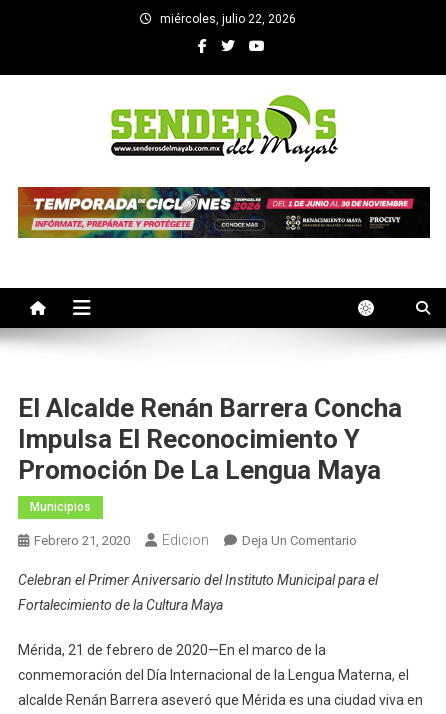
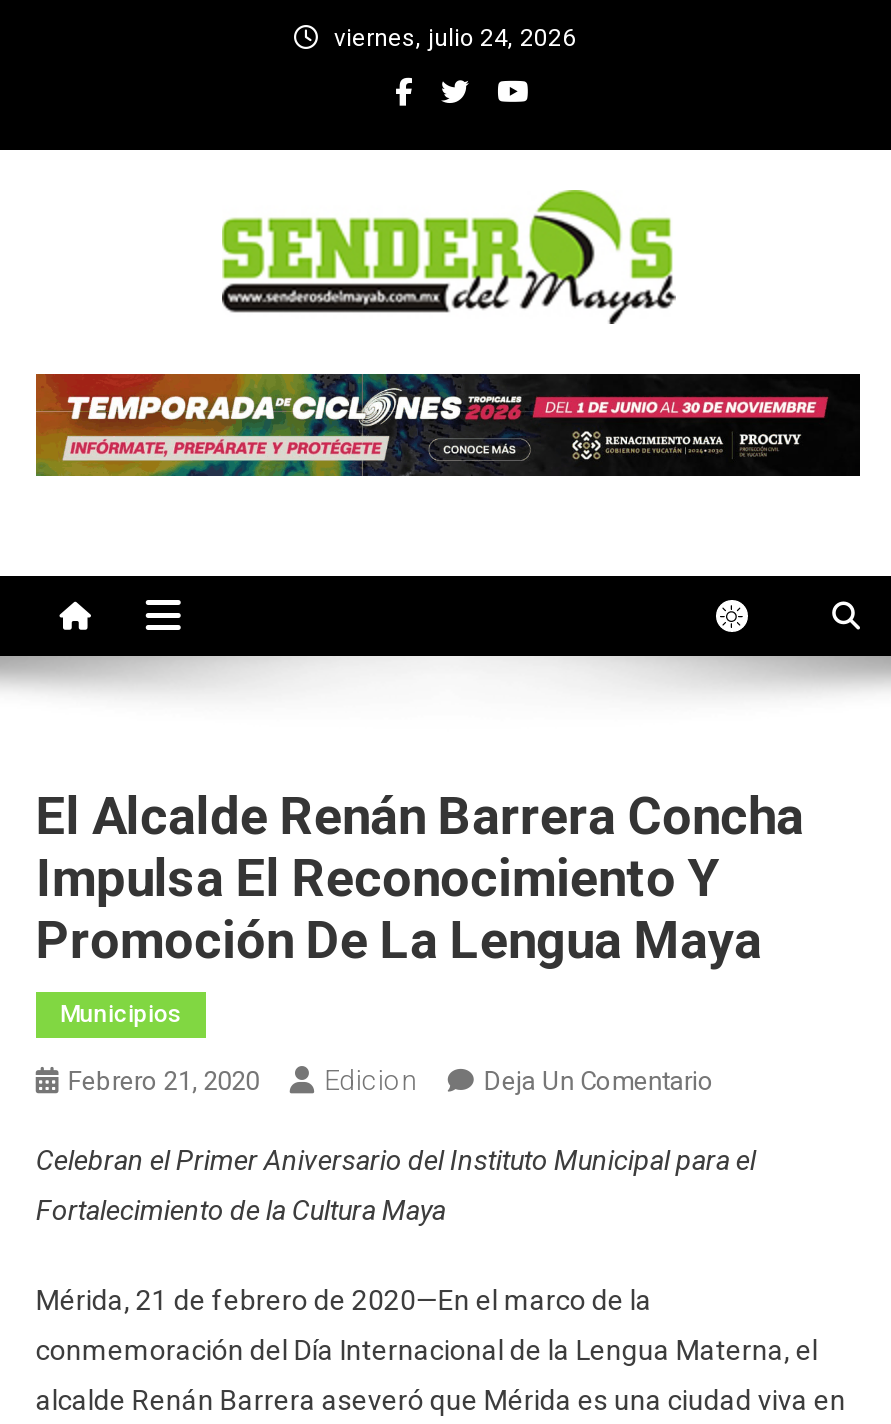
[159,12,295,26] miércoles, julio 22, 2026 -> [334,24,576,52] viernes, julio 24, 2026

